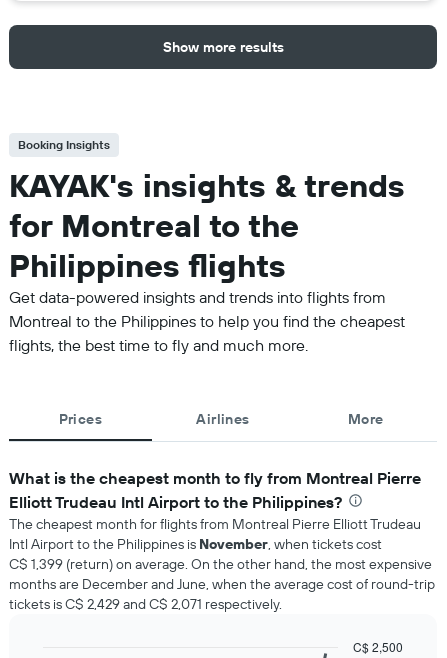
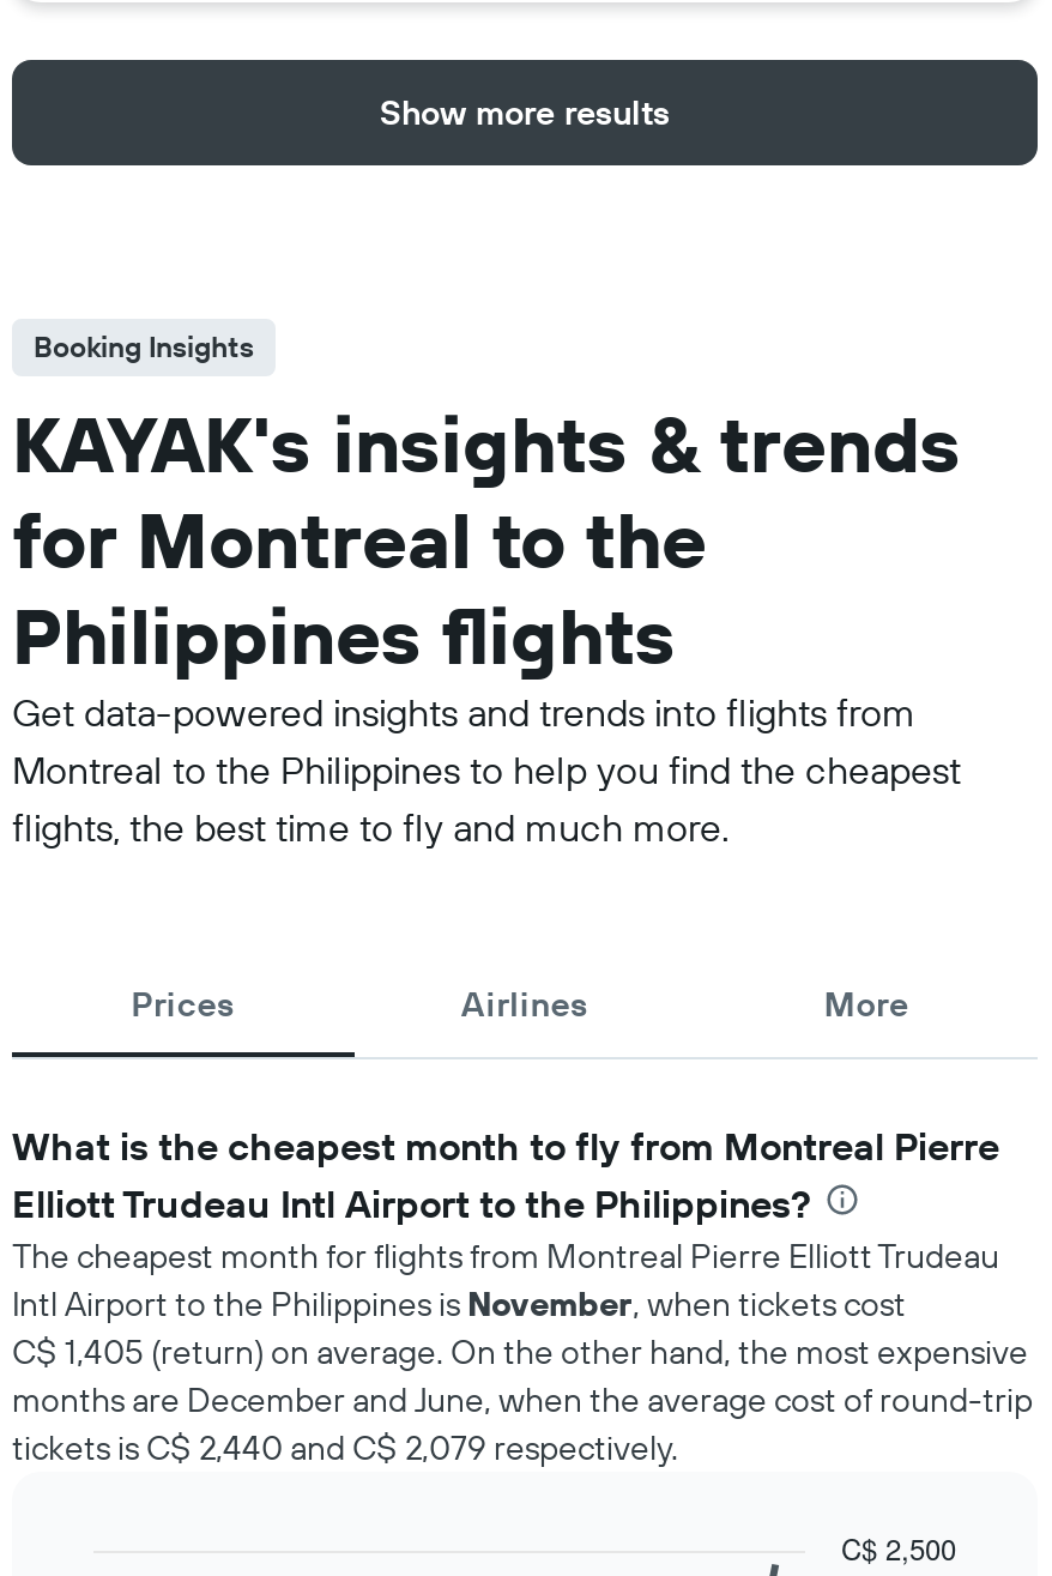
[9,555,432,573] C$ 1,399 (return) on average. On the other hand, the most expensive -> [12,1330,1028,1373] C$ 1,405 (return) on average. On the other hand, the most expensive
[9,595,282,613] tickets is C$ 2,429 and C$ 2,071 respectively. -> [12,1426,678,1469] tickets is C$ 2,440 and C$ 2,079 respectively.

